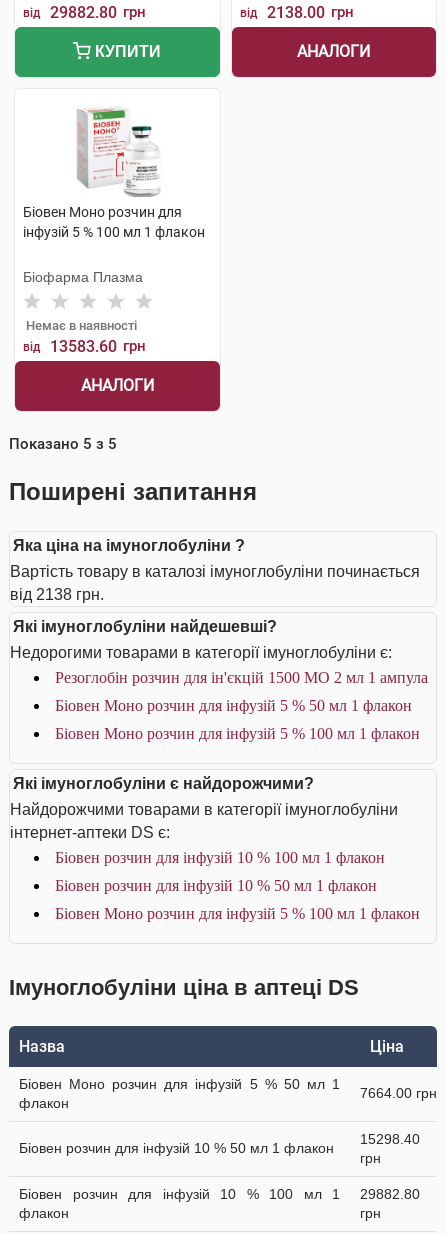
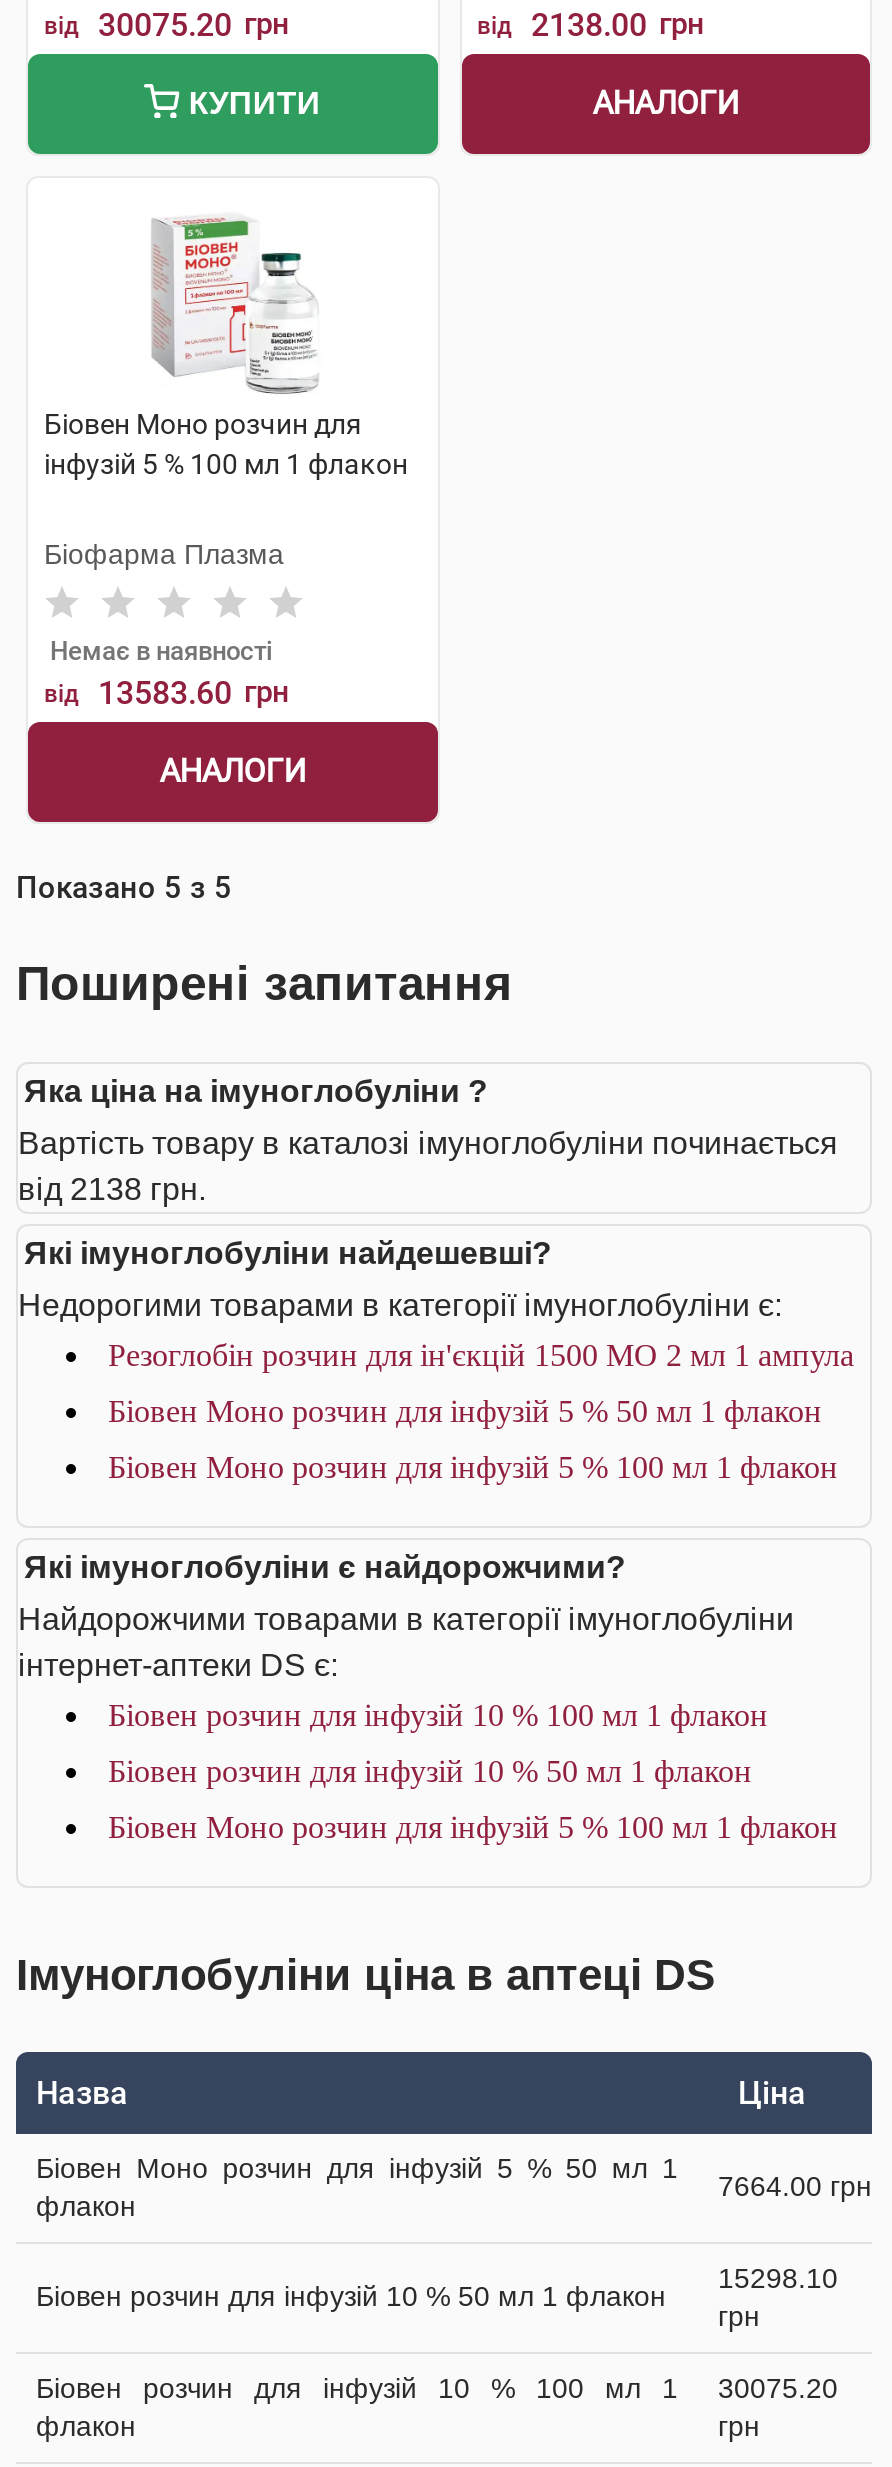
[23,3,146,22] від 29882.80 грн -> [44,6,290,44] від 30075.20 грн
[360,1131,420,1147] 15298.40 -> [718,2262,838,2294] 15298.10
[19,1186,420,1202] Біовен розчин для інфузій 10 % 100 мл 1 29882.80 -> [36,2372,838,2404] Біовен розчин для інфузій 10 % 100 мл 1 30075.20

